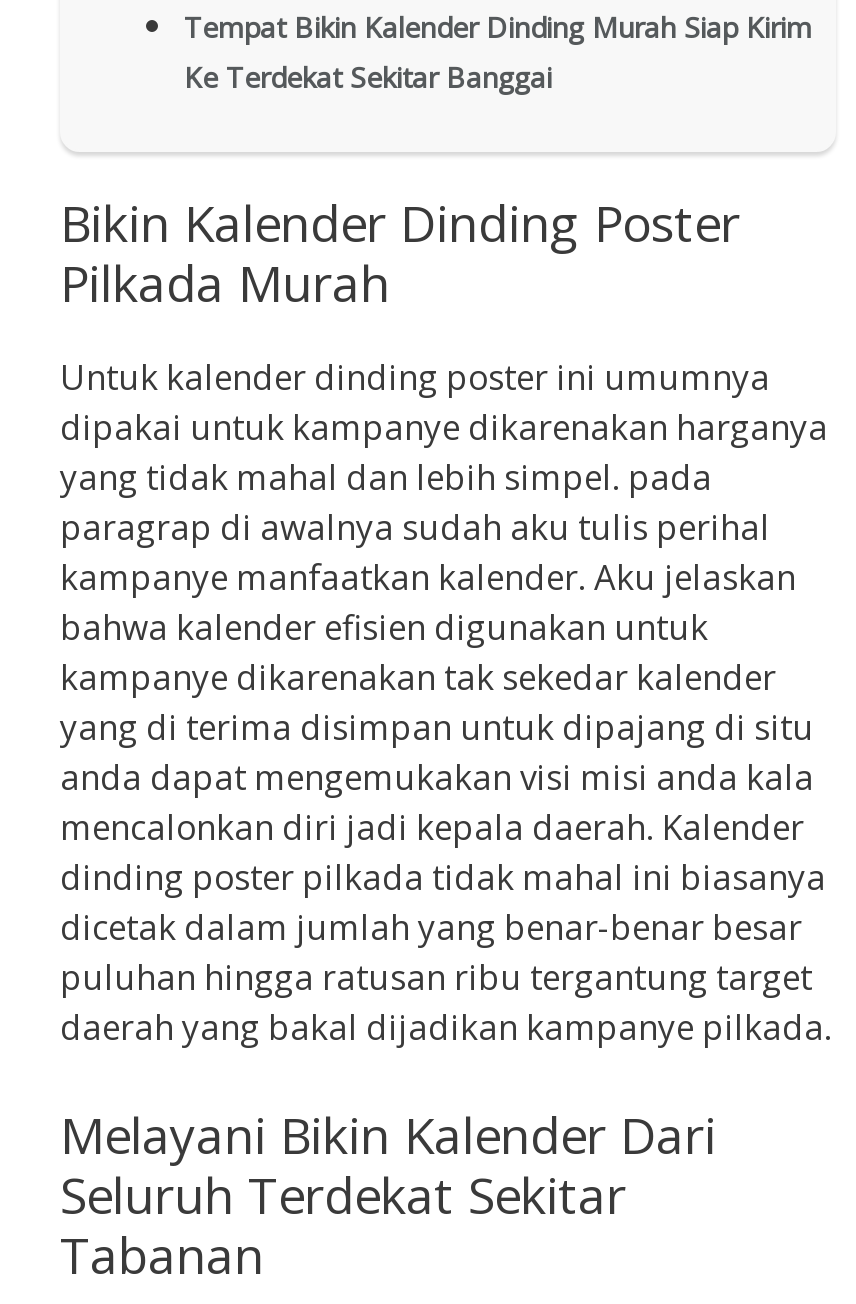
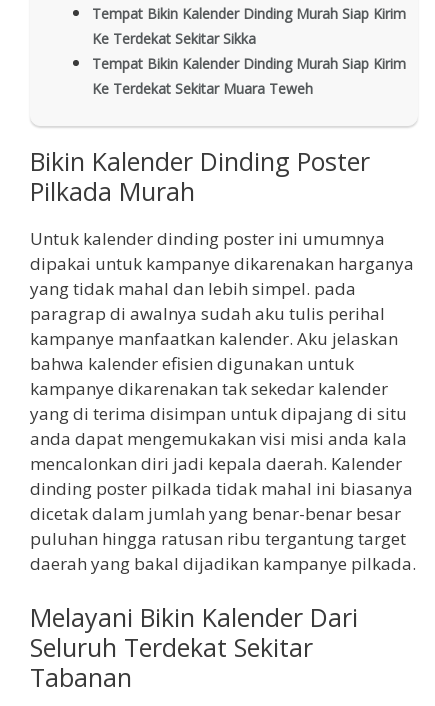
[184,57,552,95] Ke Terdekat Sekitar Banggai -> [92,28,406,97] Ke Terdekat Sekitar Sikka | Tempat Bikin Kalender Dinding Murah Siap Kirim | Ke Terdekat Sekitar Muara Teweh

